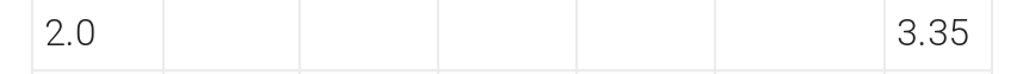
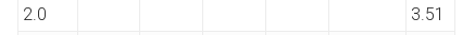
[896,9,970,54] 3.35 -> [411,4,445,24] 3.51

